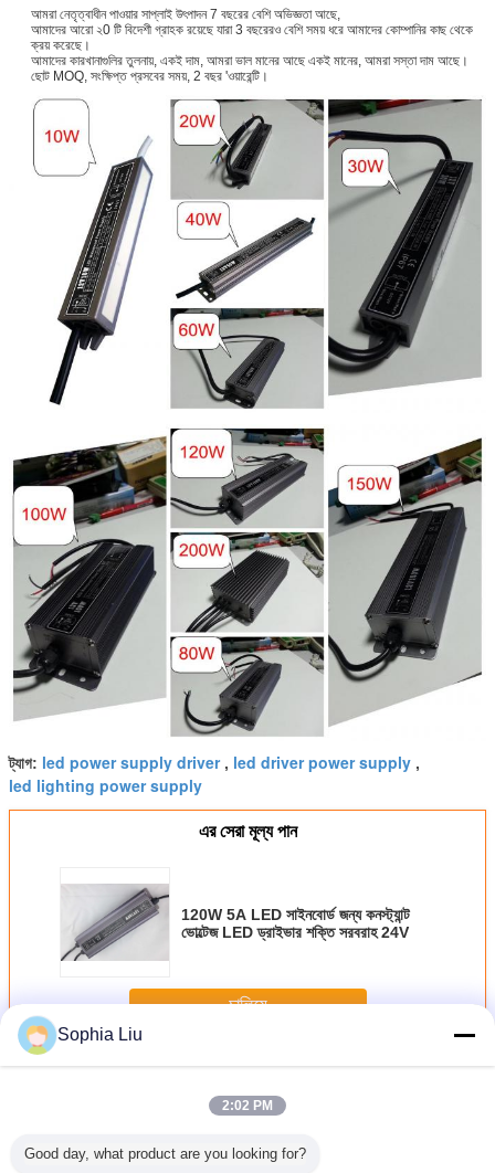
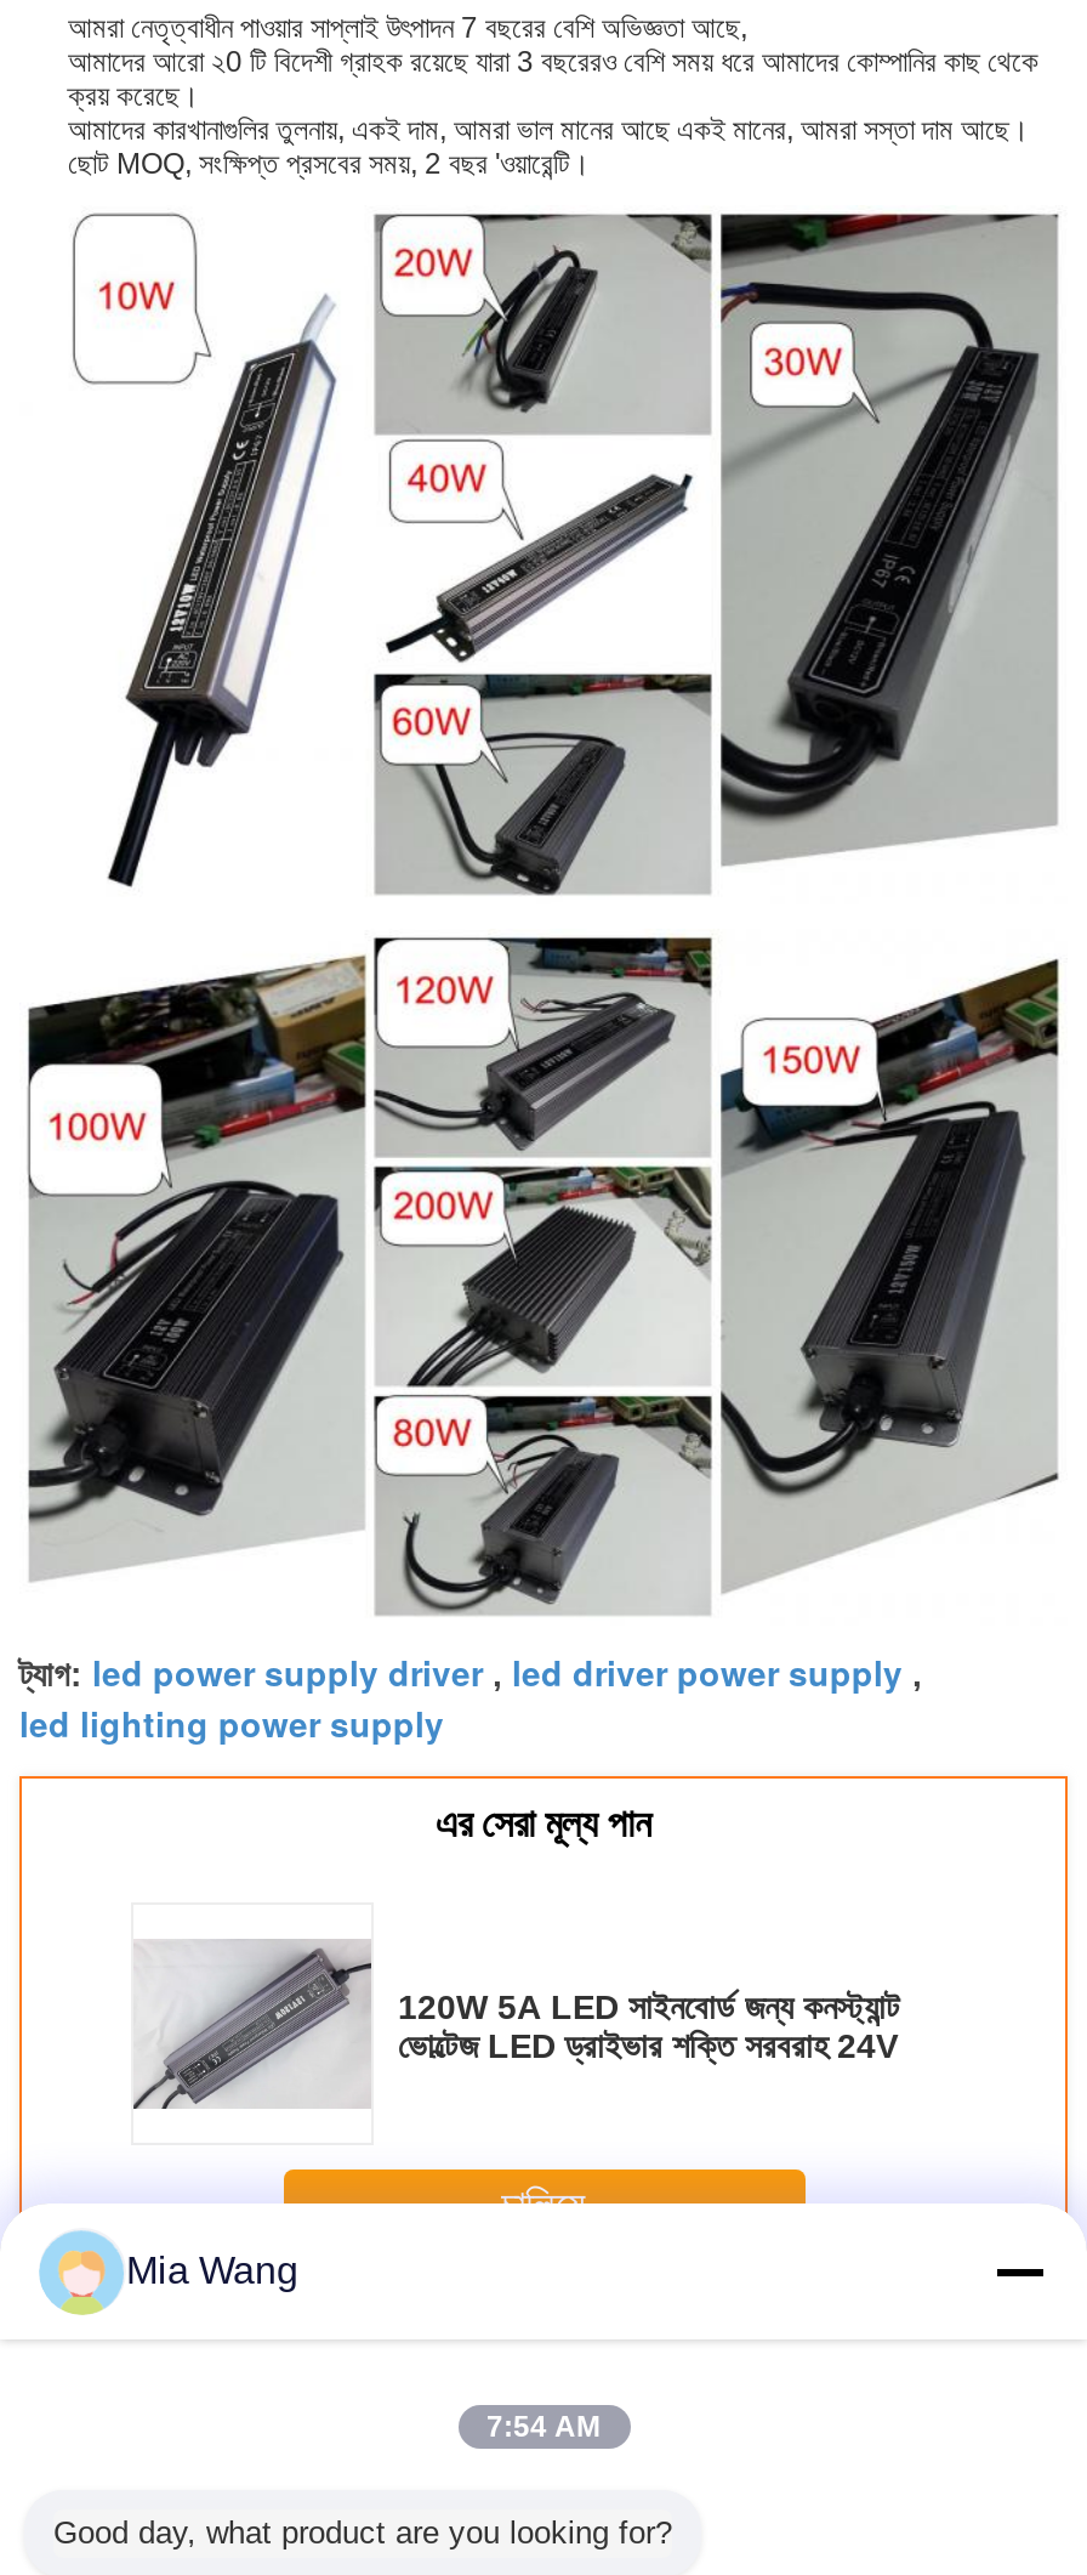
[57,1025,143,1044] Sophia Liu -> [126,2250,298,2291] Mia Wang
[222,1098,273,1113] 2:02 PM -> [486,2410,601,2444] 7:54 AM

